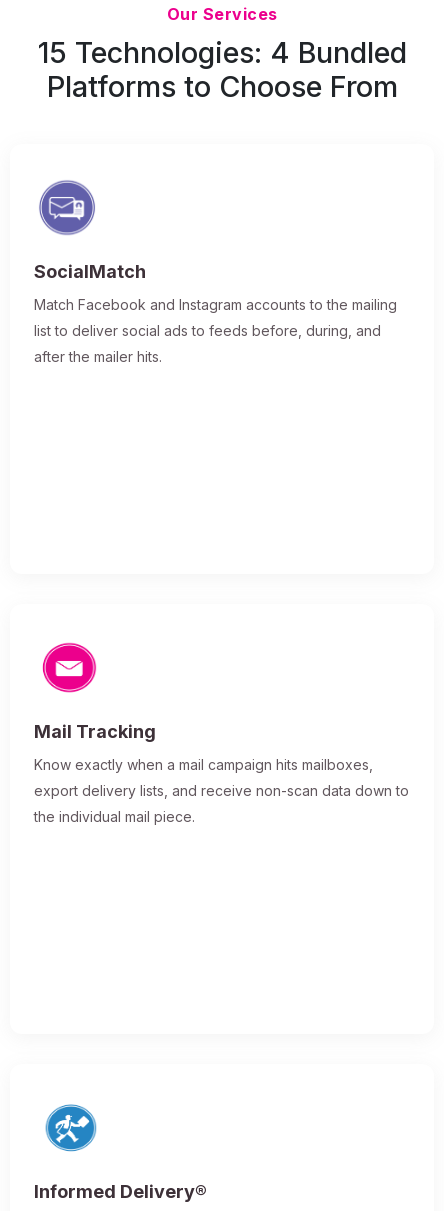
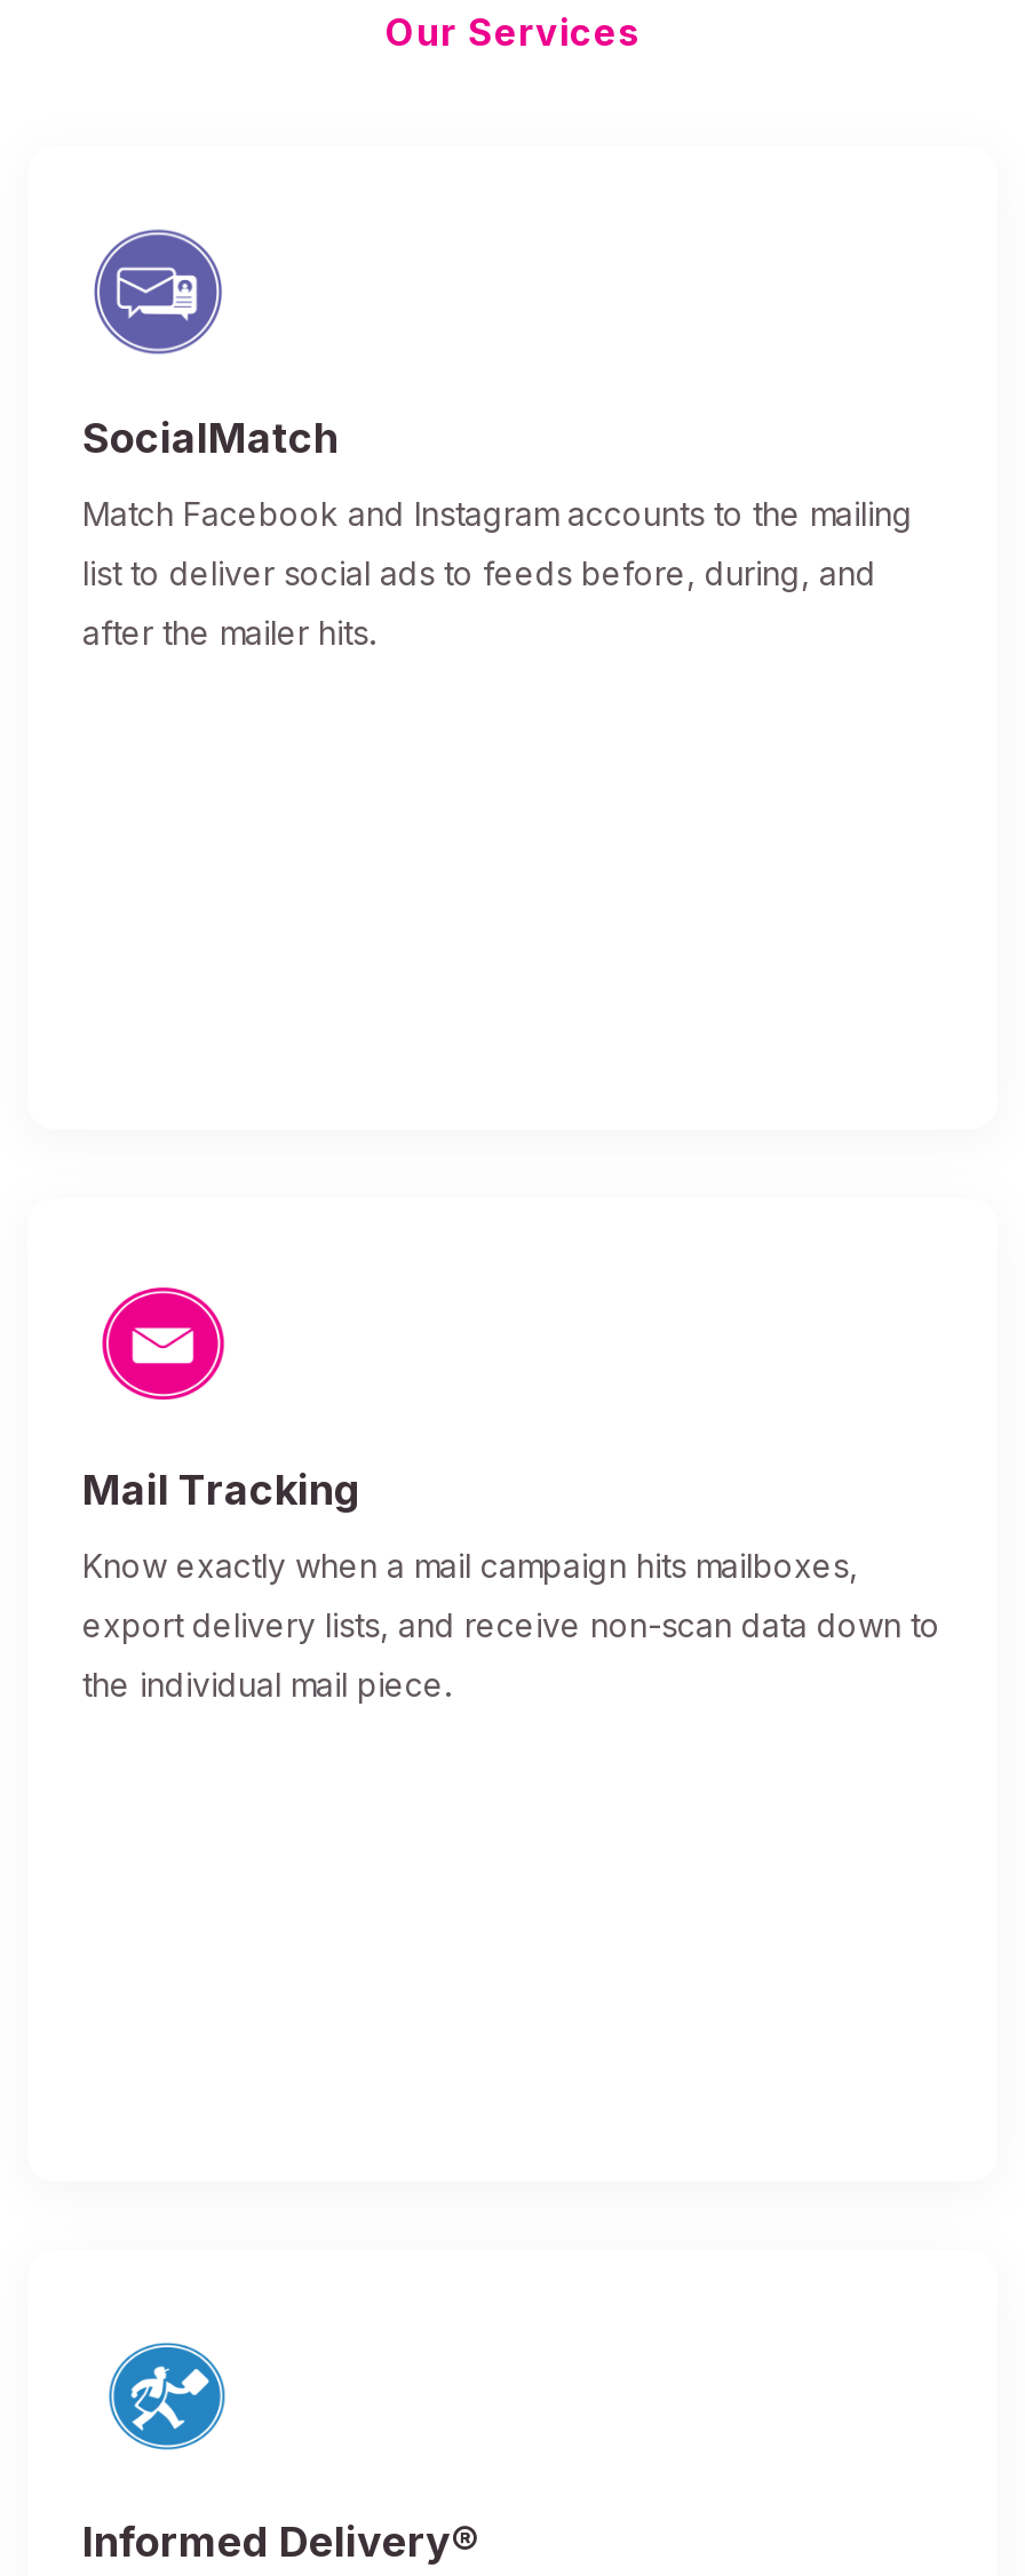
[37,35,406,104] 15 Technologies: 4 Bundled | Platforms to Choose From -> none

